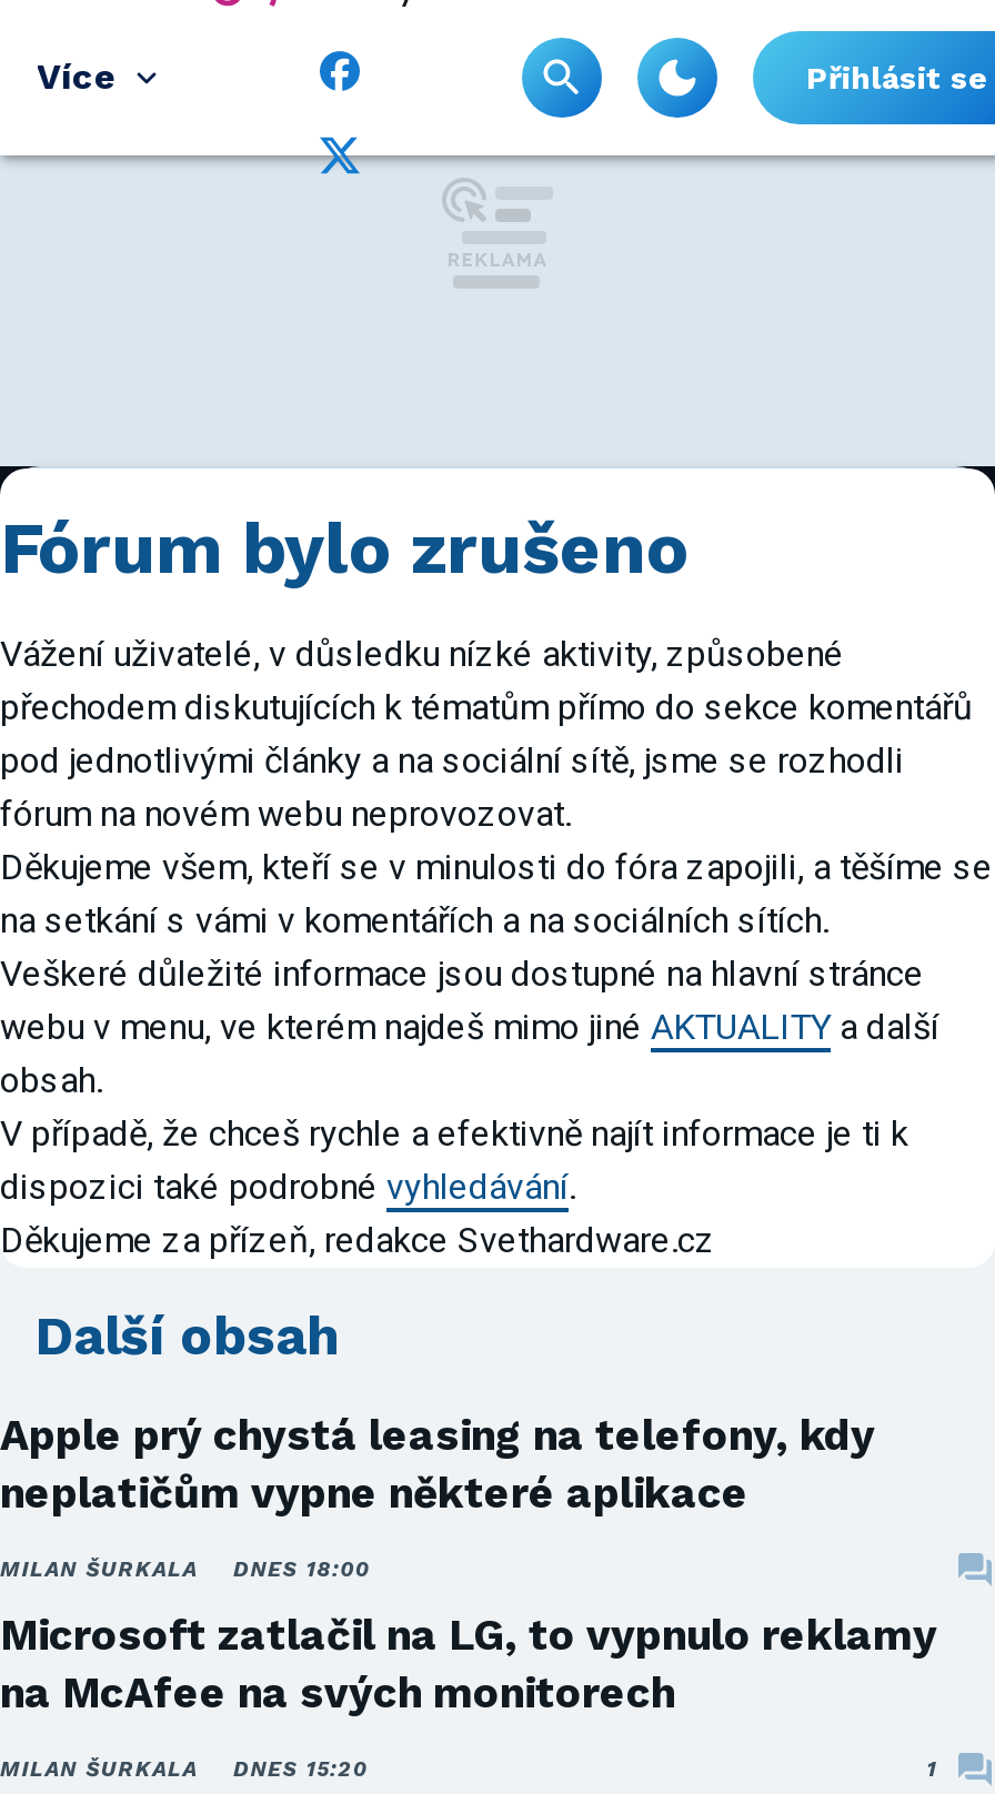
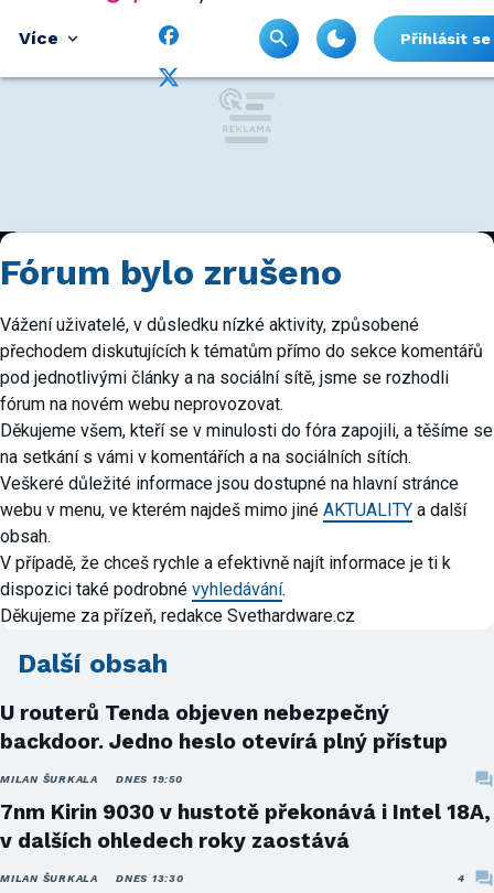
[0,1410,875,1519] Apple prý chystá leasing na telefony, kdy | neplatičům vypne některé aplikace -> [0,700,448,754] U routerů Tenda objeven nebezpečný | backdoor. Jedno heslo otevírá plný přístup
[0,1556,370,1581] MILAN ŠURKALA DNES 18:00 -> [0,773,183,785] MILAN ŠURKALA DNES 19:50
[0,1610,937,1719] Microsoft zatlačil na LG, to vypnulo reklamy | na McAfee na svých monitorech -> [0,799,491,853] 7nm Kirin 9030 v hustotě překonává i Intel 18A, | v dalších ohledech roky zaostává
[233,1756,937,1781] DNES 15:20 | 1 -> [116,872,465,884] DNES 13:30 | 4

